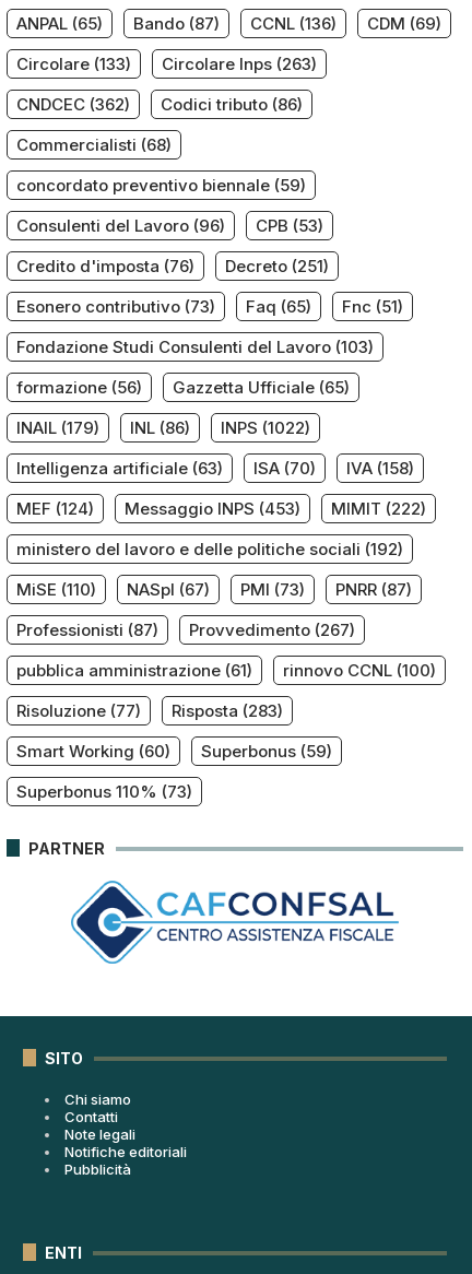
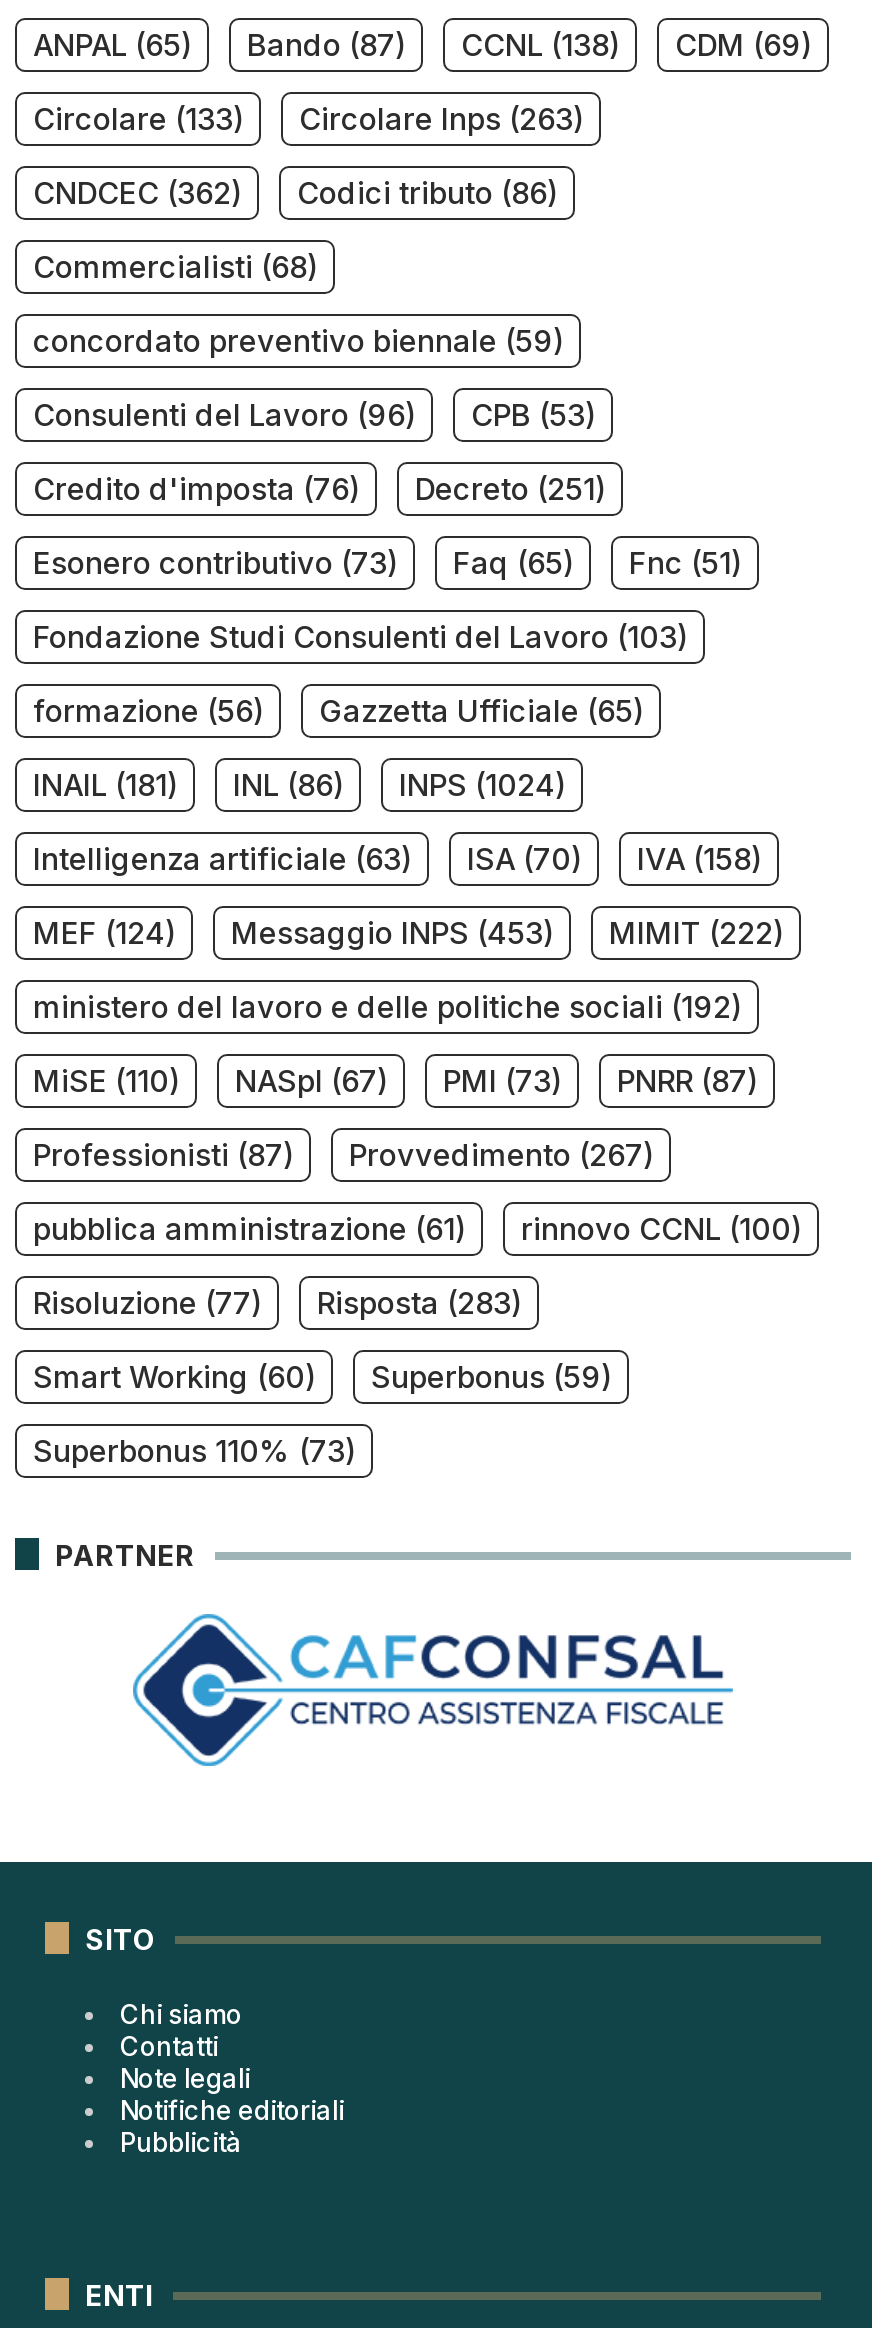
[16,13,441,34] ANPAL (65) Bando (87) CCNL (136) CDM (69) -> [33,26,811,64] ANPAL (65) Bando (87) CCNL (138) CDM (69)
[16,417,99,438] INAIL (179) -> [33,766,177,804] INAIL (181)
[221,417,310,438] INPS (1022) -> [399,766,565,804] INPS (1024)

